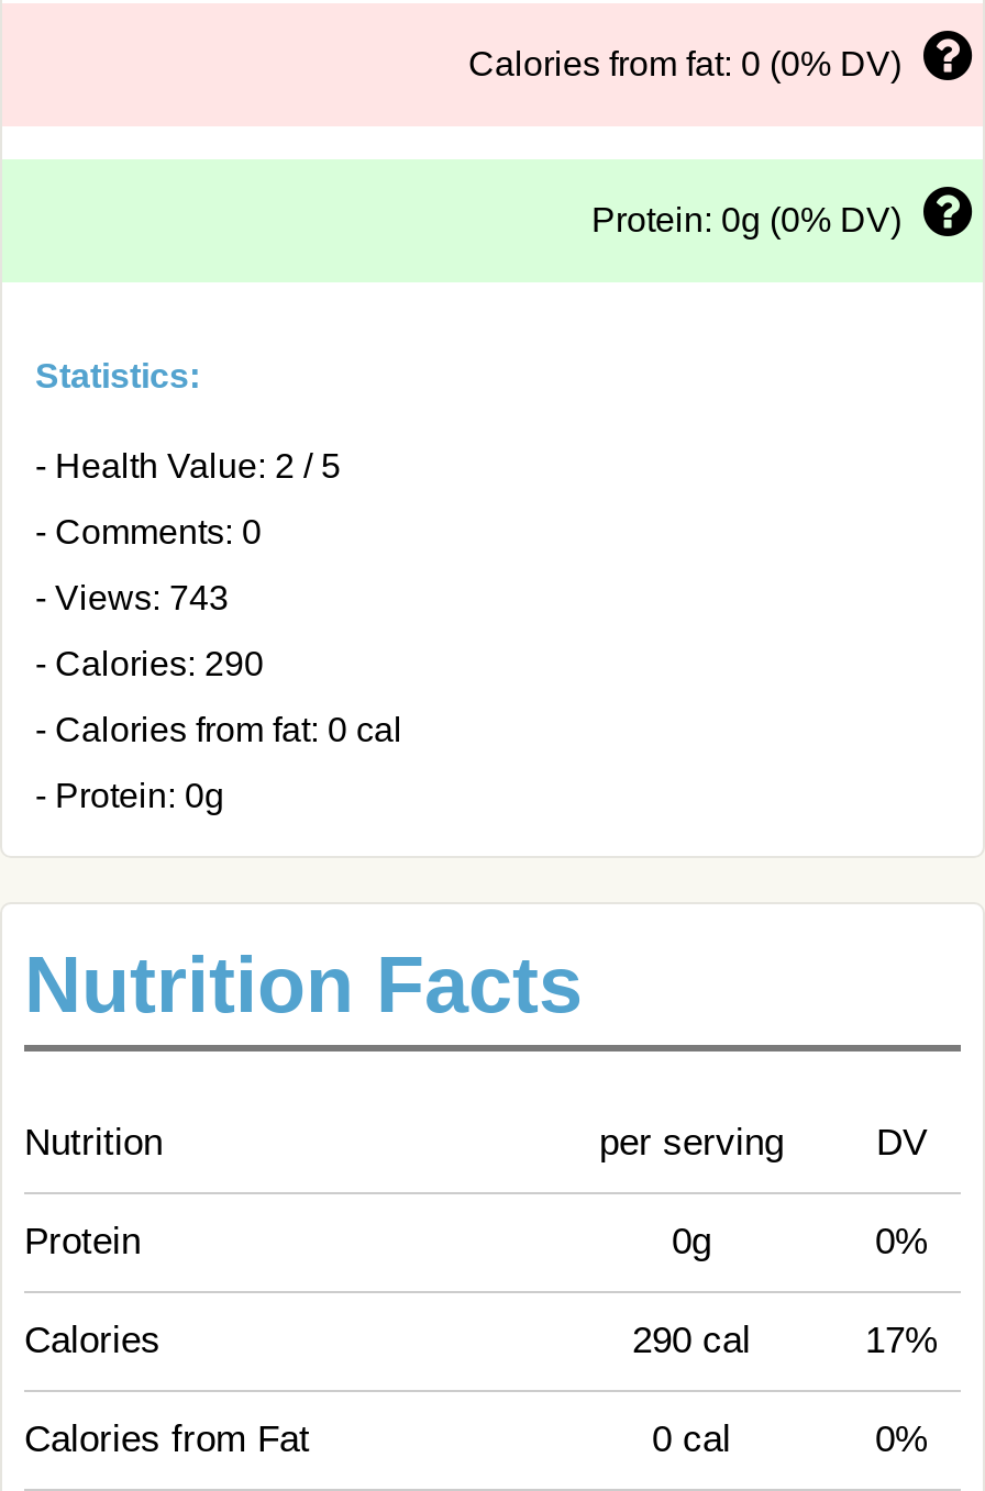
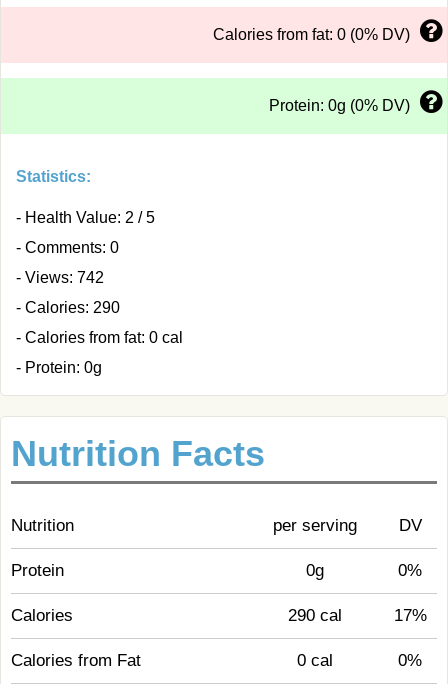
[35,579,229,616] - Views: 743 -> [16,269,104,286] - Views: 742

